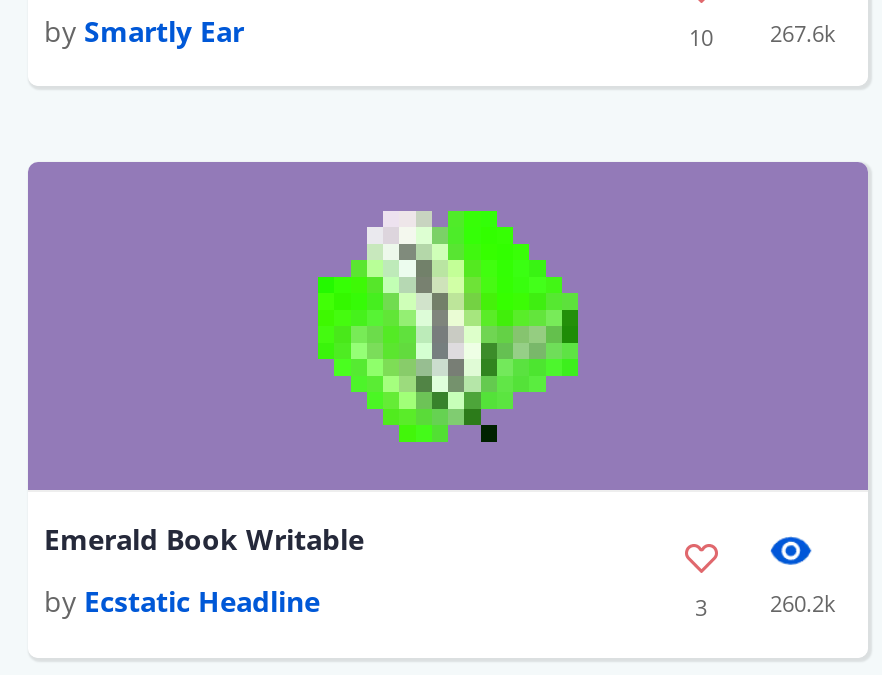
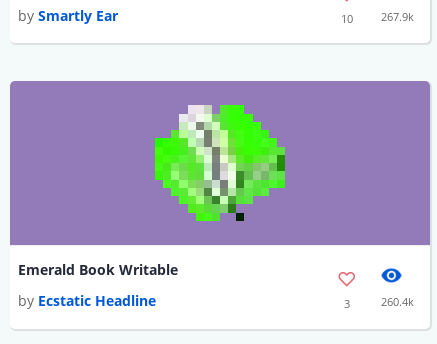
[689,18,836,52] 10 267.6k -> [340,9,414,26] 10 267.9k
[770,589,836,619] 260.2k -> [381,294,414,309] 260.4k

